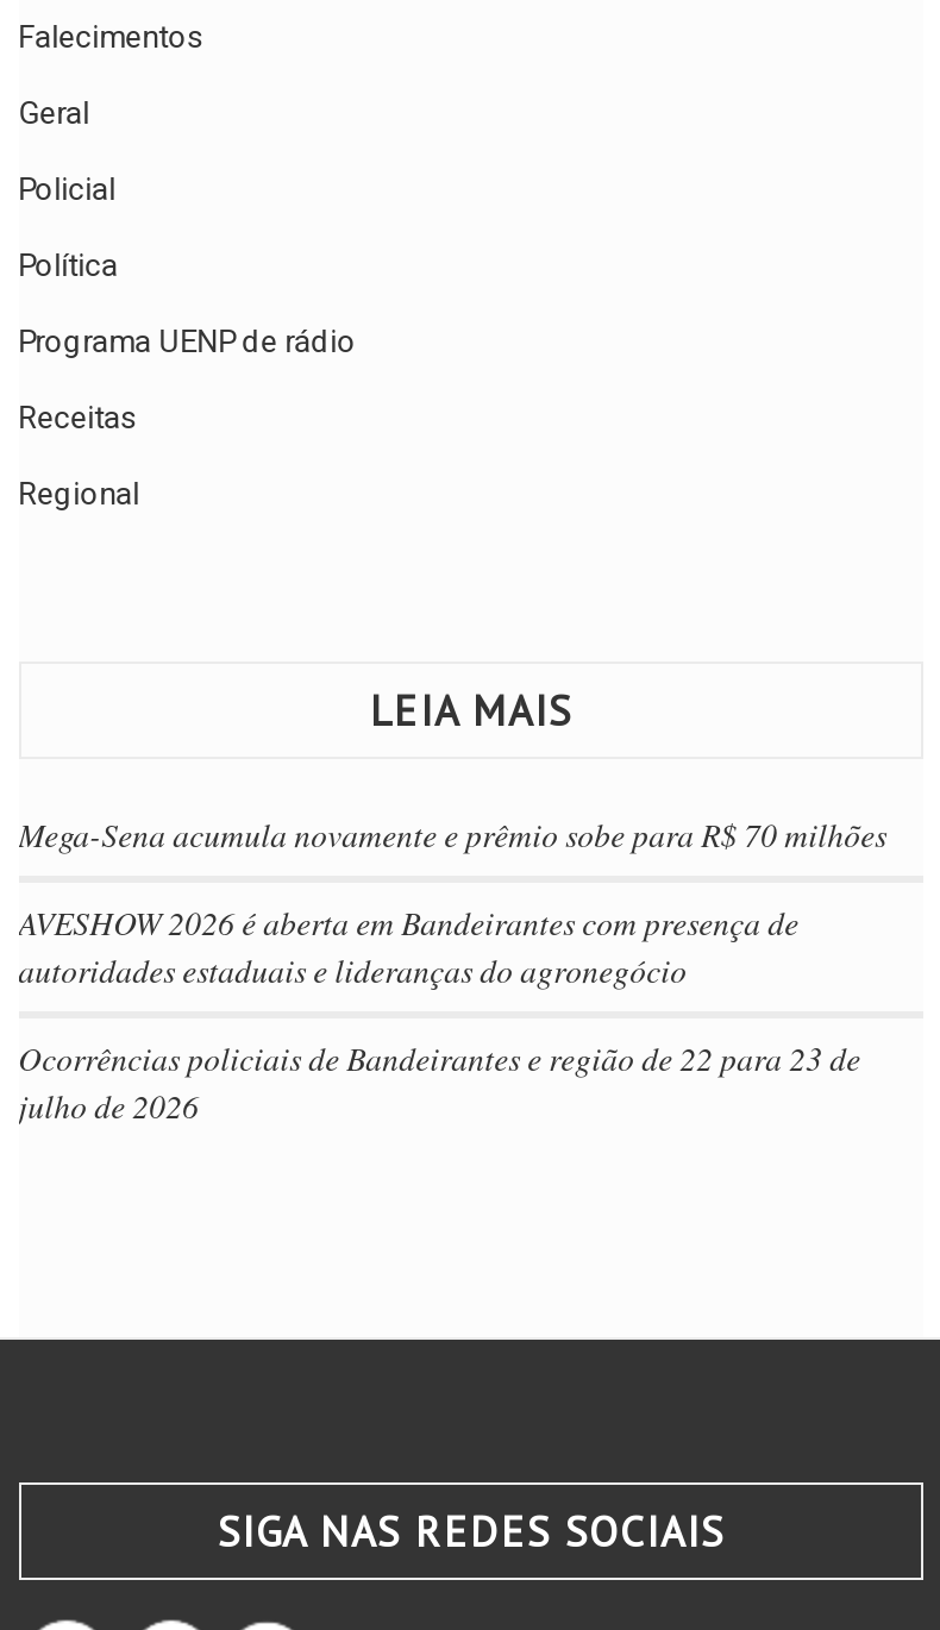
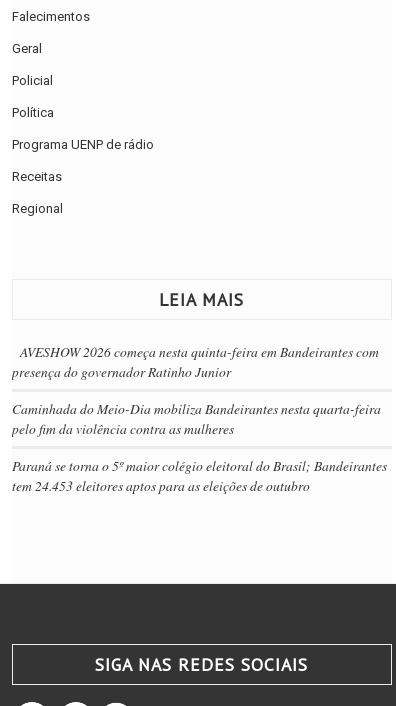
[18,812,887,857] Mega-Sena acumula novamente e prêmio sobe para R$ 70 milhões -> [12,342,379,381] AVESHOW 2026 começa nesta quinta-feira em Bandeirantes com | presença do governador Ratinho Junior
[18,900,799,993] AVESHOW 2026 é aberta em Bandeirantes com presença de | autoridades estaduais e lideranças do agronegócio -> [12,399,381,438] Caminhada do Meio-Dia mobiliza Bandeirantes nesta quarta-feira | pelo fim da violência contra as mulheres
[18,1036,861,1129] Ocorrências policiais de Bandeirantes e região de 22 para 23 de | julho de 2026 -> [12,456,387,495] Paraná se torna o 5º maior colégio eleitoral do Brasil; Bandeirantes | tem 24.453 eleitores aptos para as eleições de outubro

